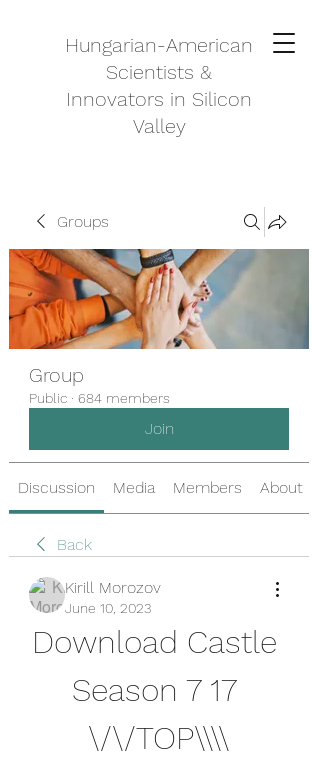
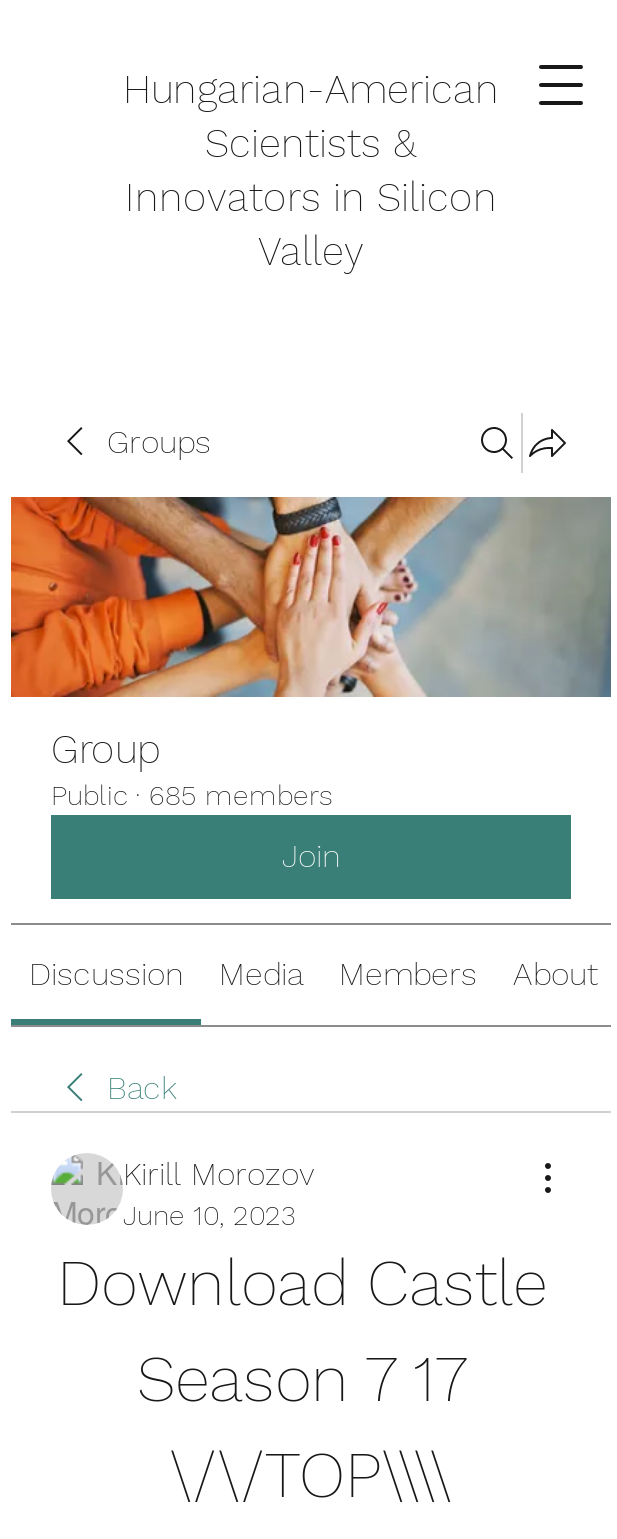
[29,390,170,406] Public · 684 members -> [51,779,333,811] Public · 685 members

